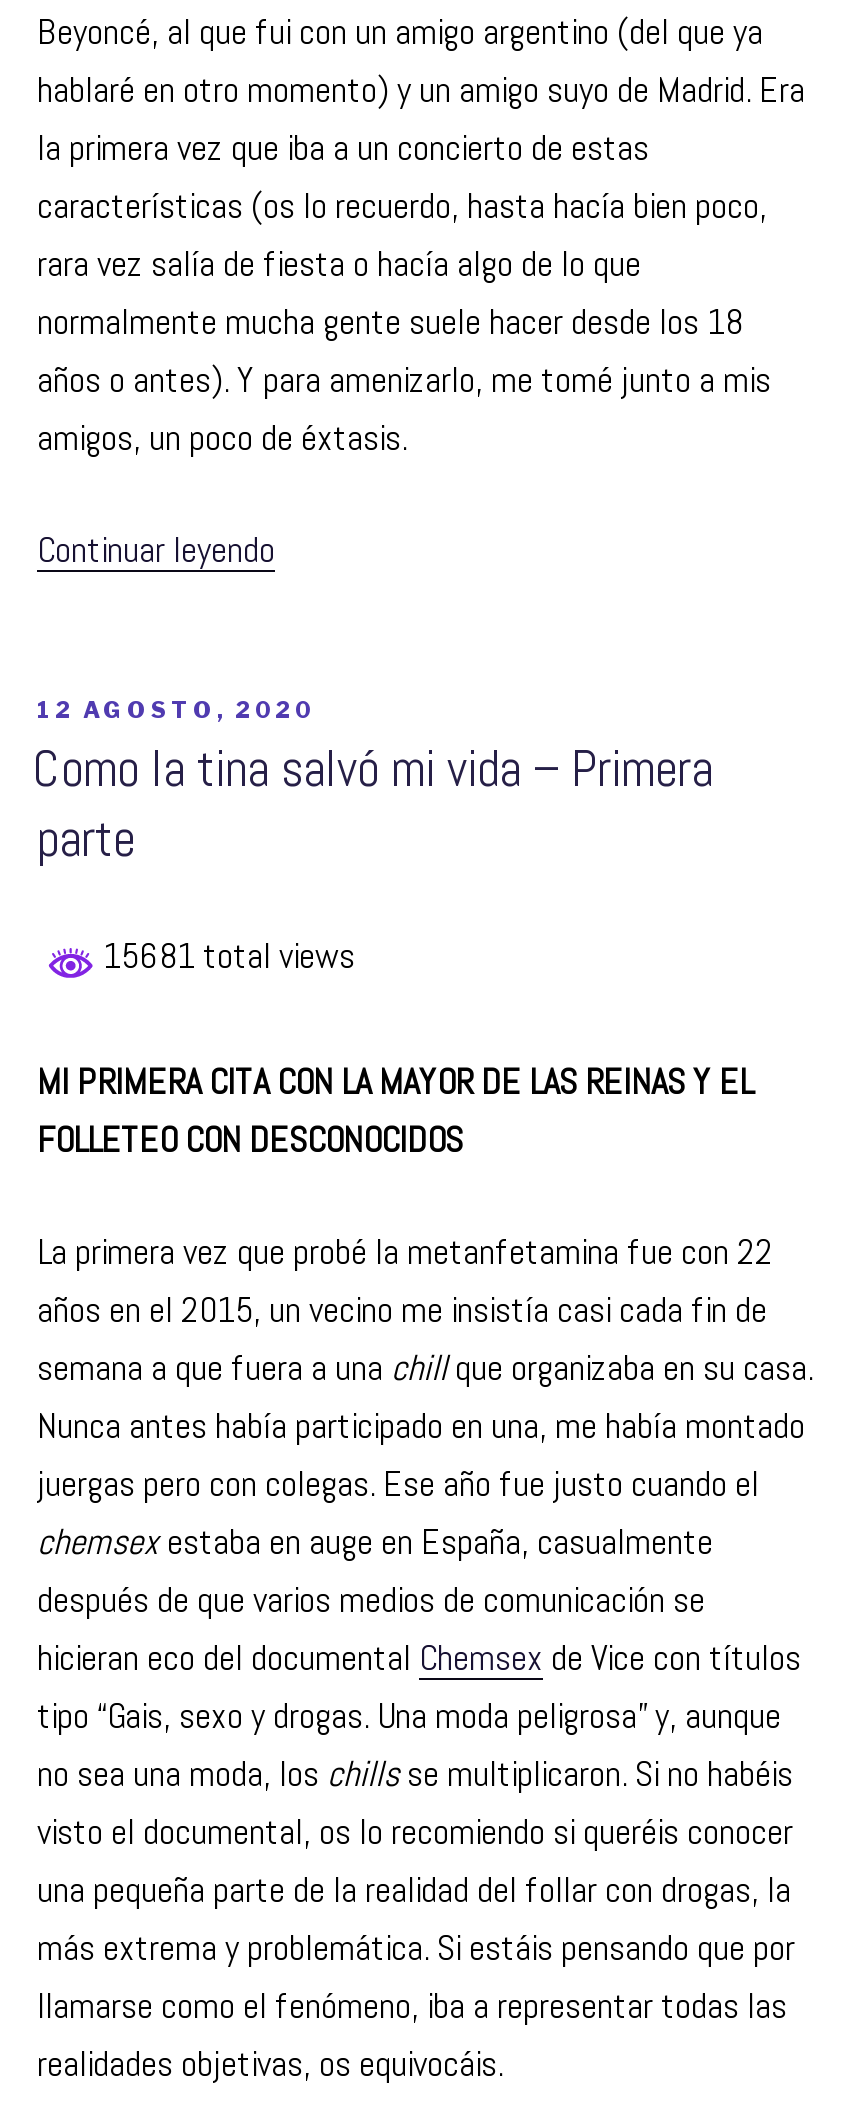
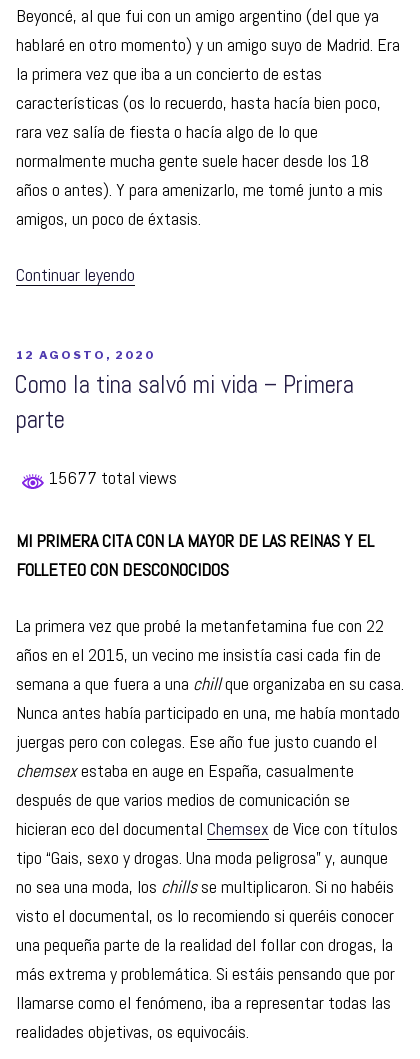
[95,933,355,979] 15681 total views -> [45,466,177,489] 15677 total views

